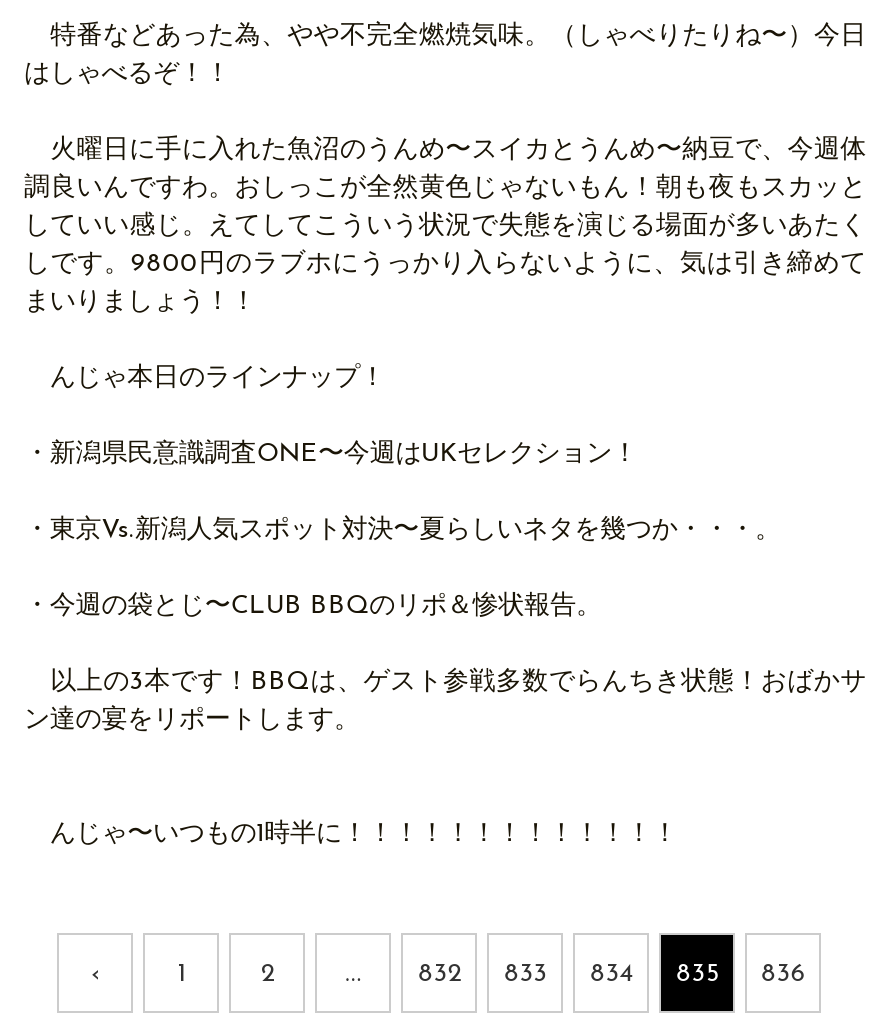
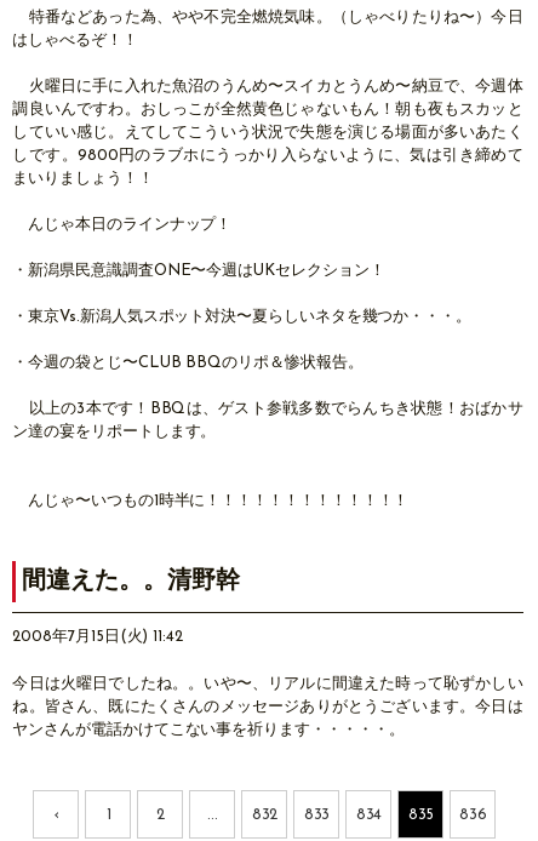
none -> [13,570,523,738] 間違えた。。清野幹 | 2008年7月15日(火) 11:42 | 今日は火曜日でしたね。。いや〜、リアルに間違えた時って恥ずかしい | ね。皆さん、既にたくさんのメッセージありがとうございます。今日は | ヤンさんが電話かけてこない事を祈ります・・・・・。

